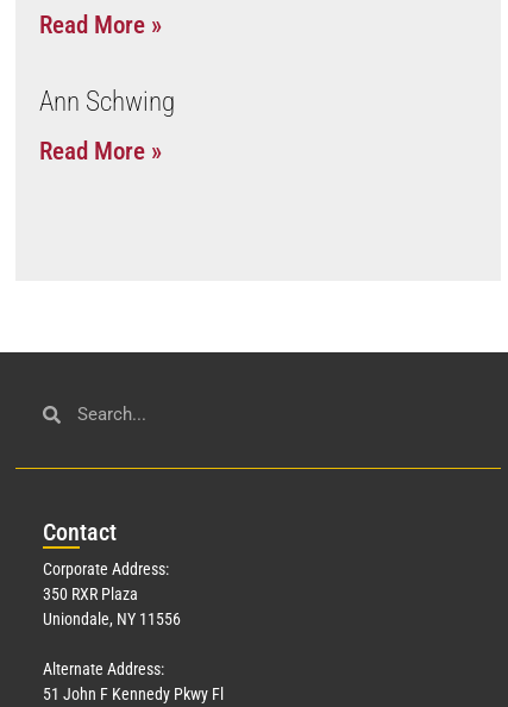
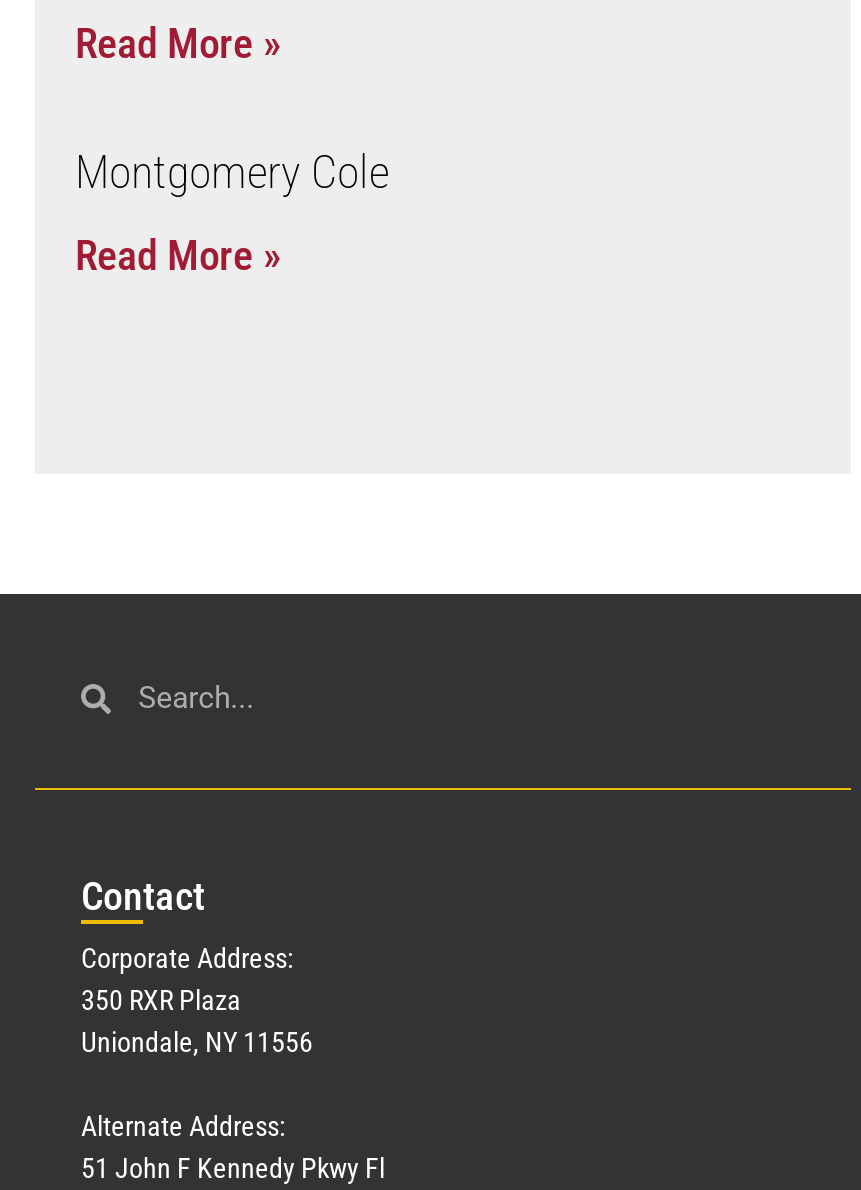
[39,86,175,118] Ann Schwing -> [75,146,389,200] Montgomery Cole

